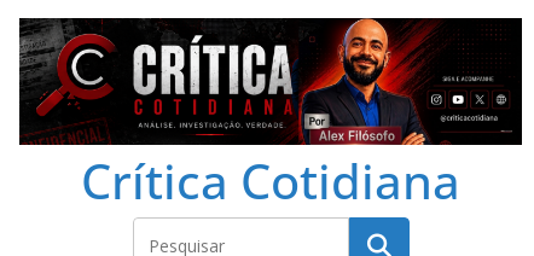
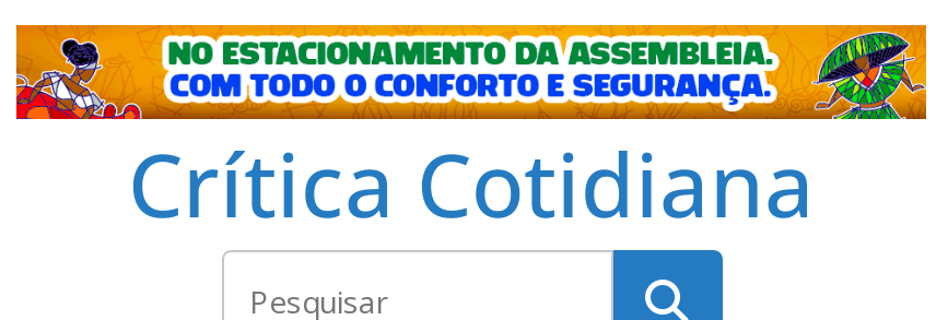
[18,17,523,146] [image] -> [14,23,928,121] [image]

